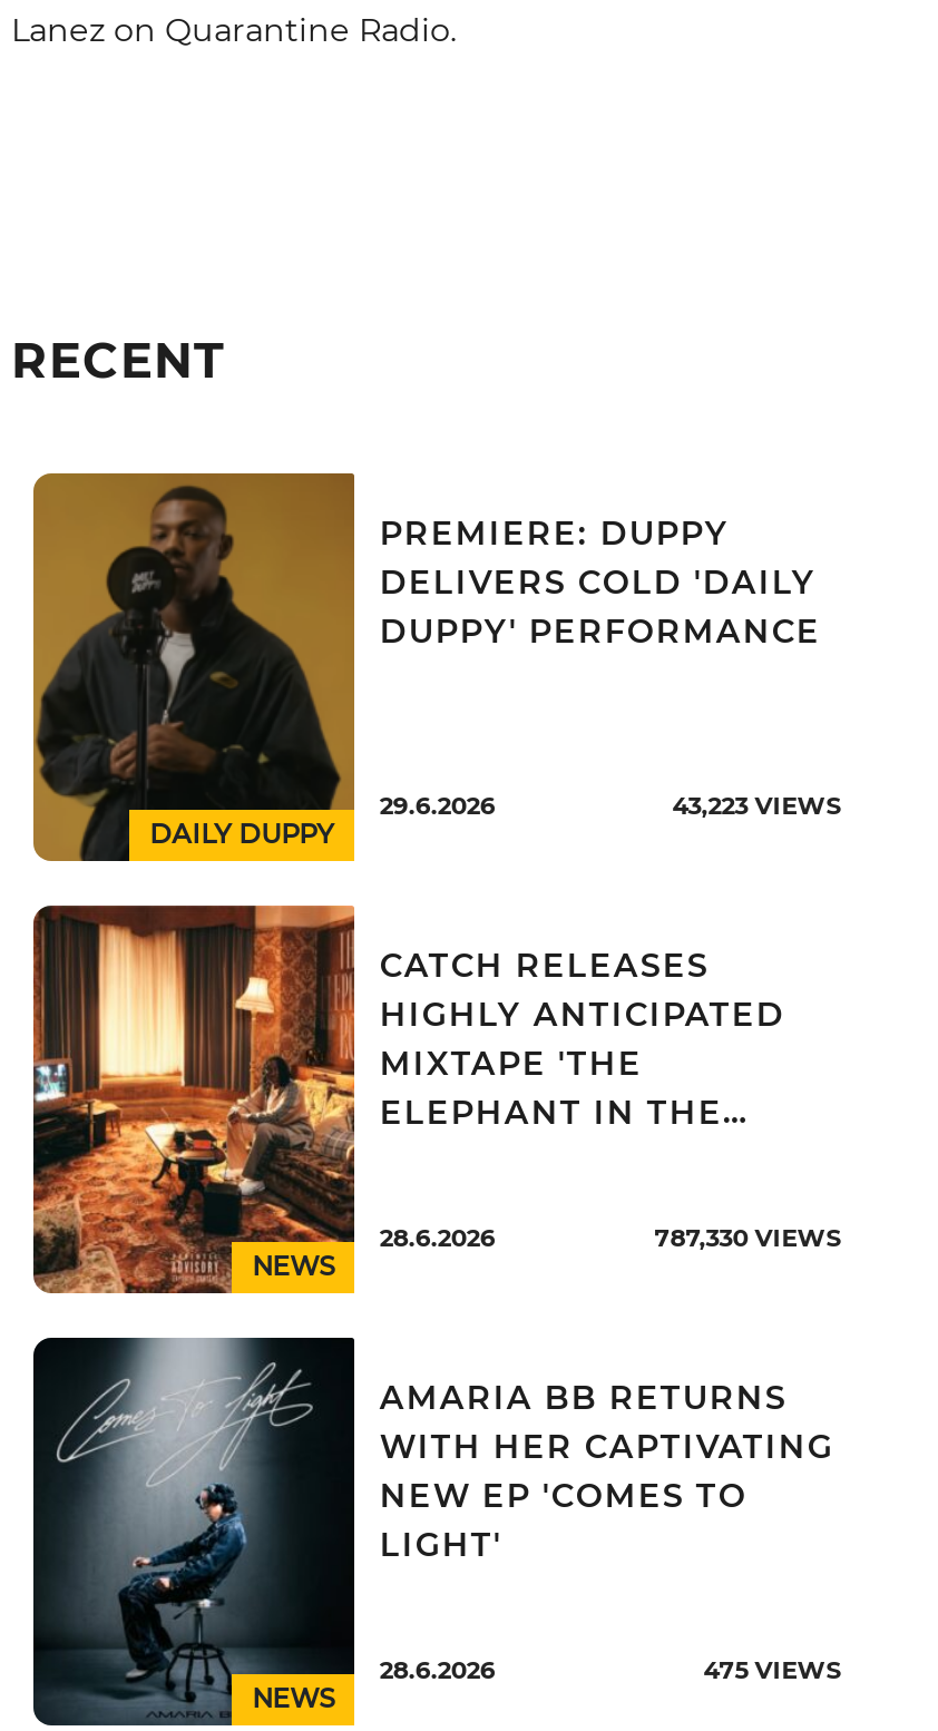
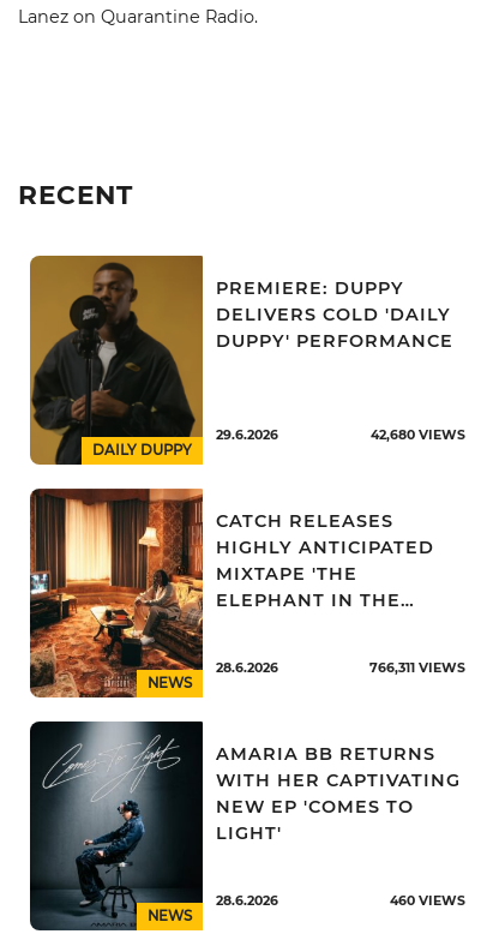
[672,792,842,820] 43,223 VIEWS -> [370,427,465,443] 42,680 VIEWS
[655,1224,842,1253] 787,330 VIEWS -> [369,660,465,676] 766,311 VIEWS
[704,1656,842,1685] 475 VIEWS -> [390,893,465,909] 460 VIEWS

